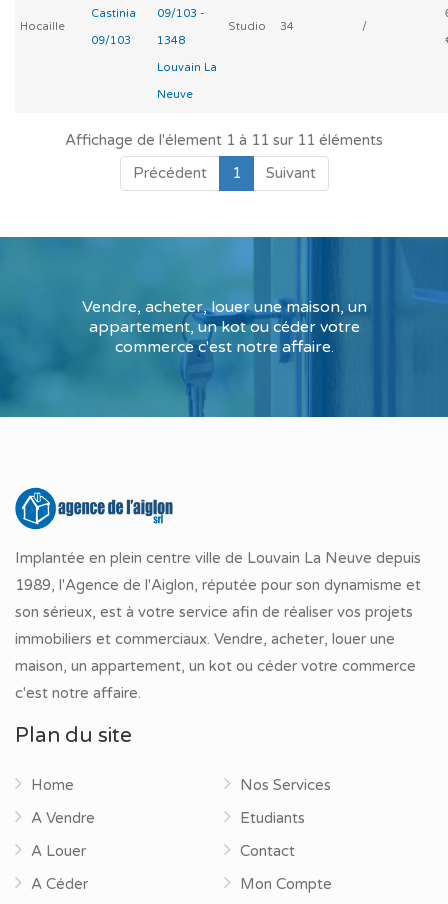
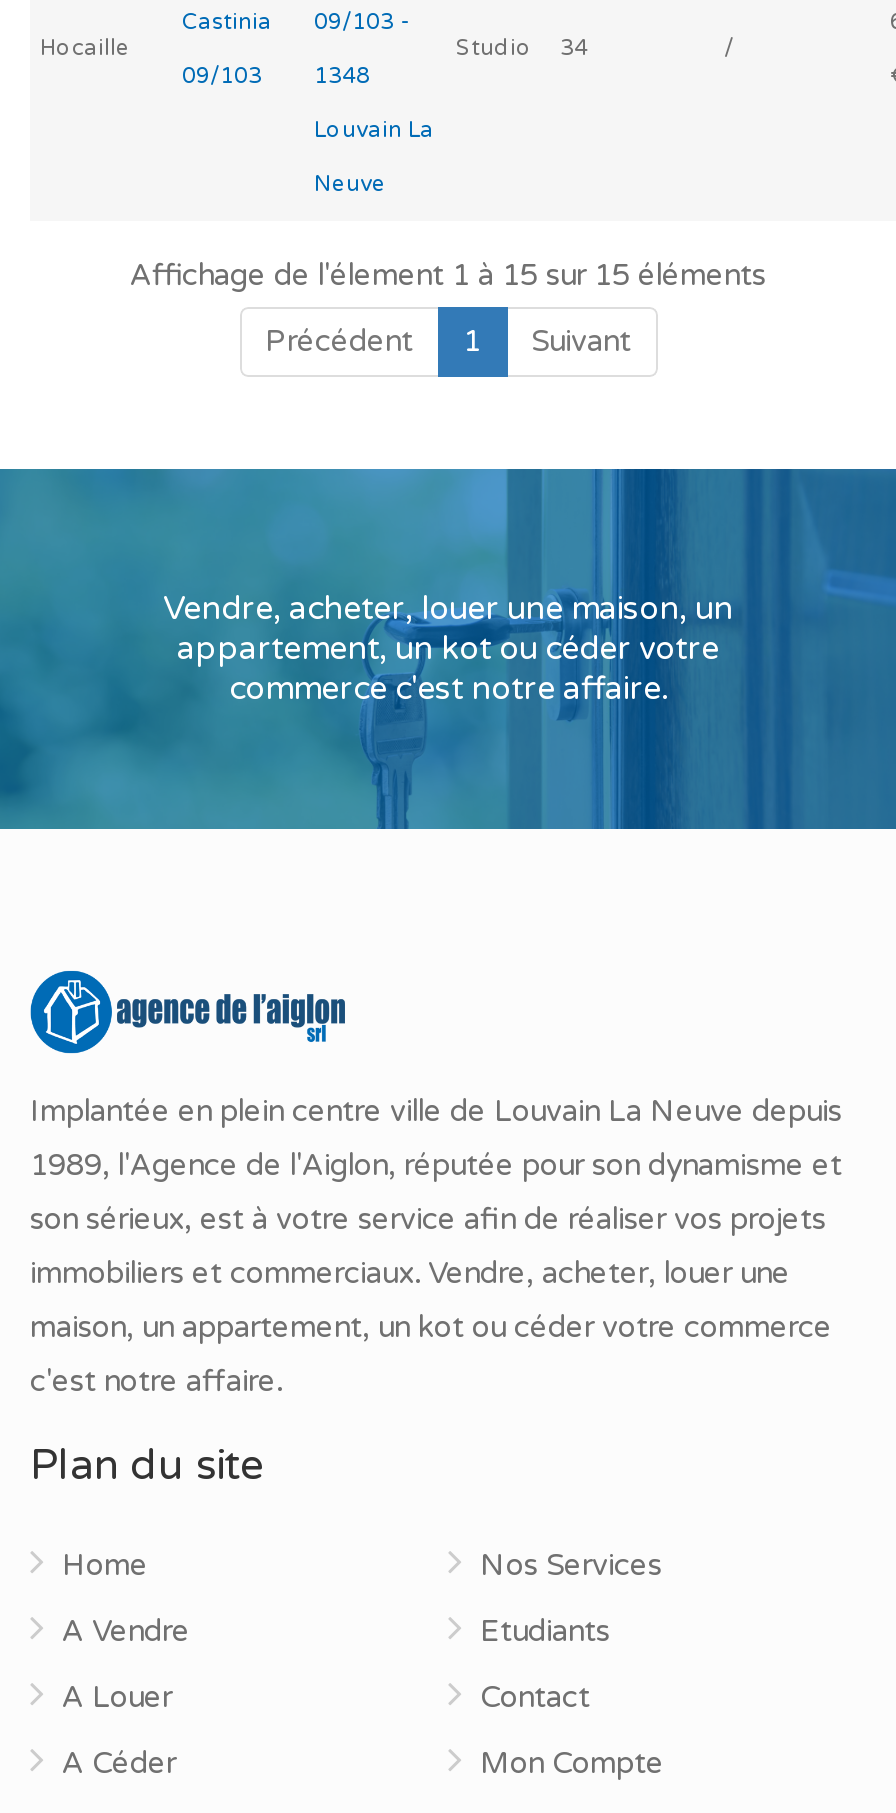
[65,131,383,149] Affichage de l'élement 1 à 11 sur 11 éléments -> [130,257,766,293] Affichage de l'élement 1 à 15 sur 15 éléments

